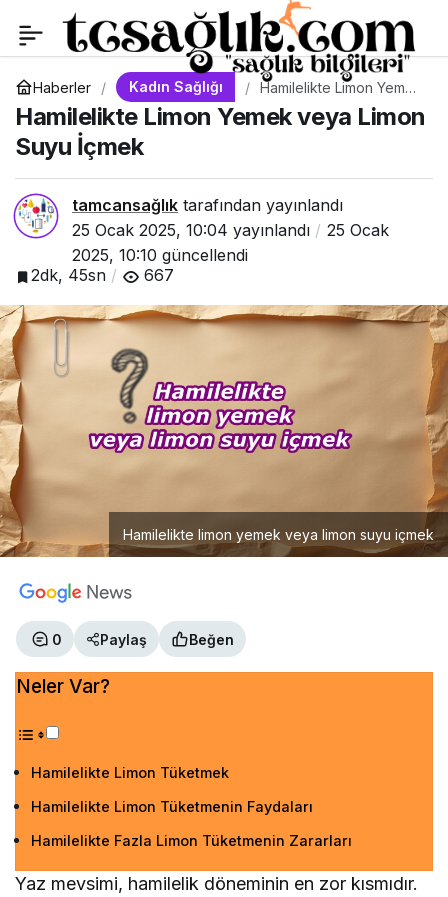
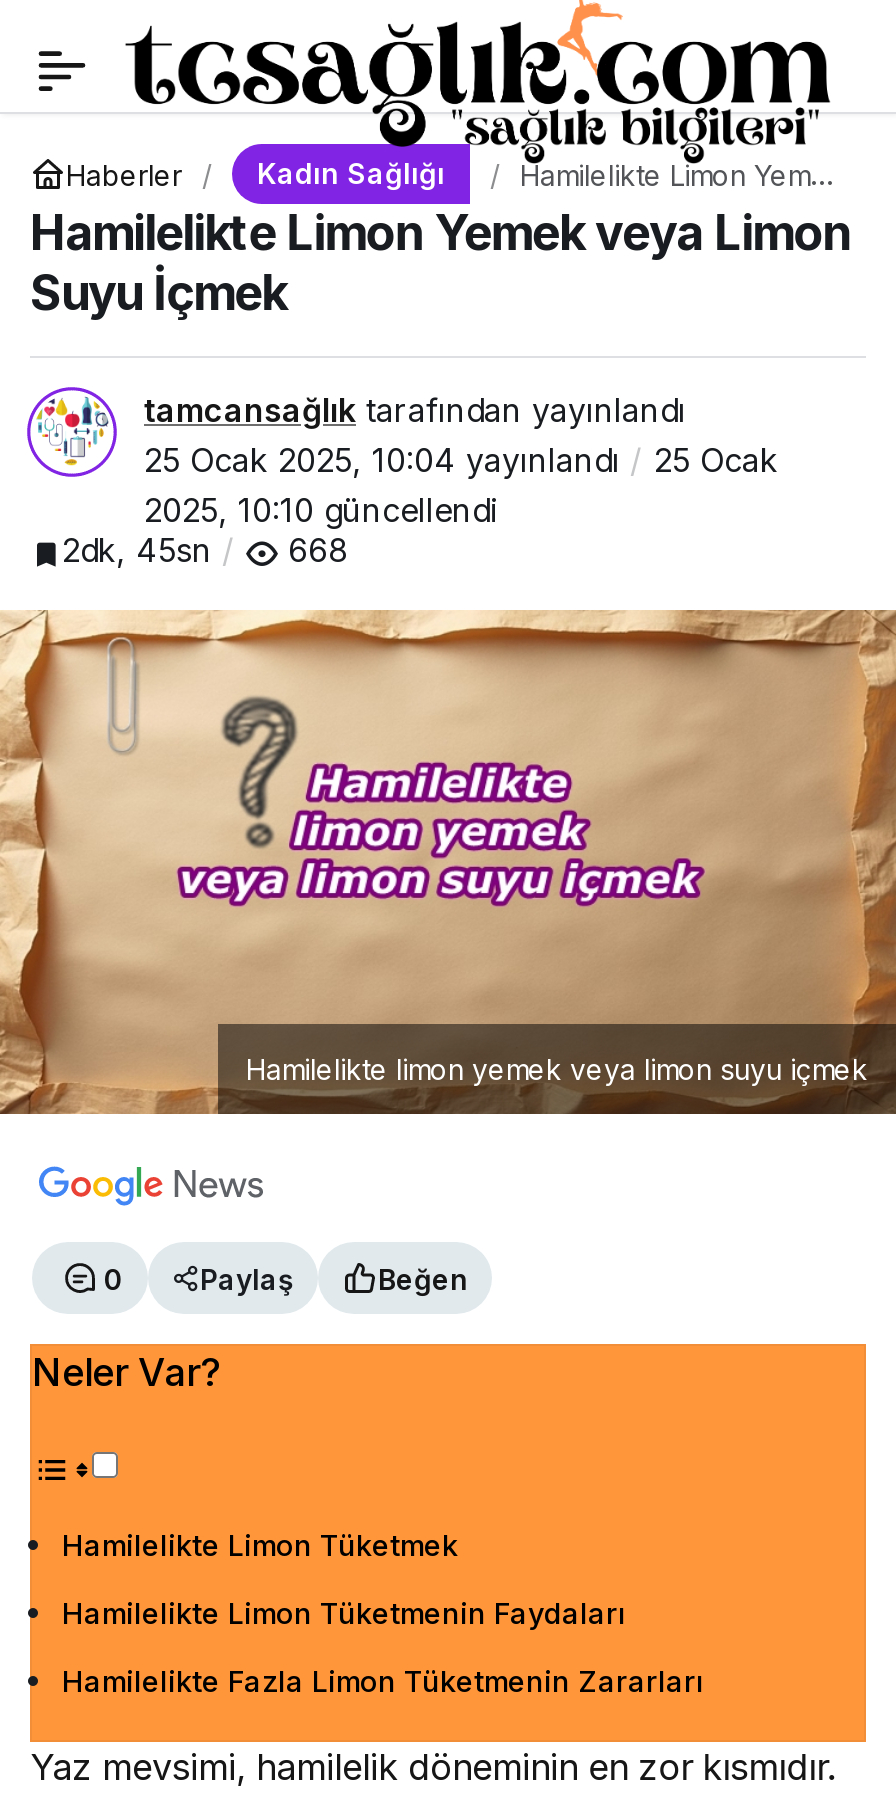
[31,265,174,285] 2dk, 45sn 667 -> [62,530,348,570] 2dk, 45sn 668

